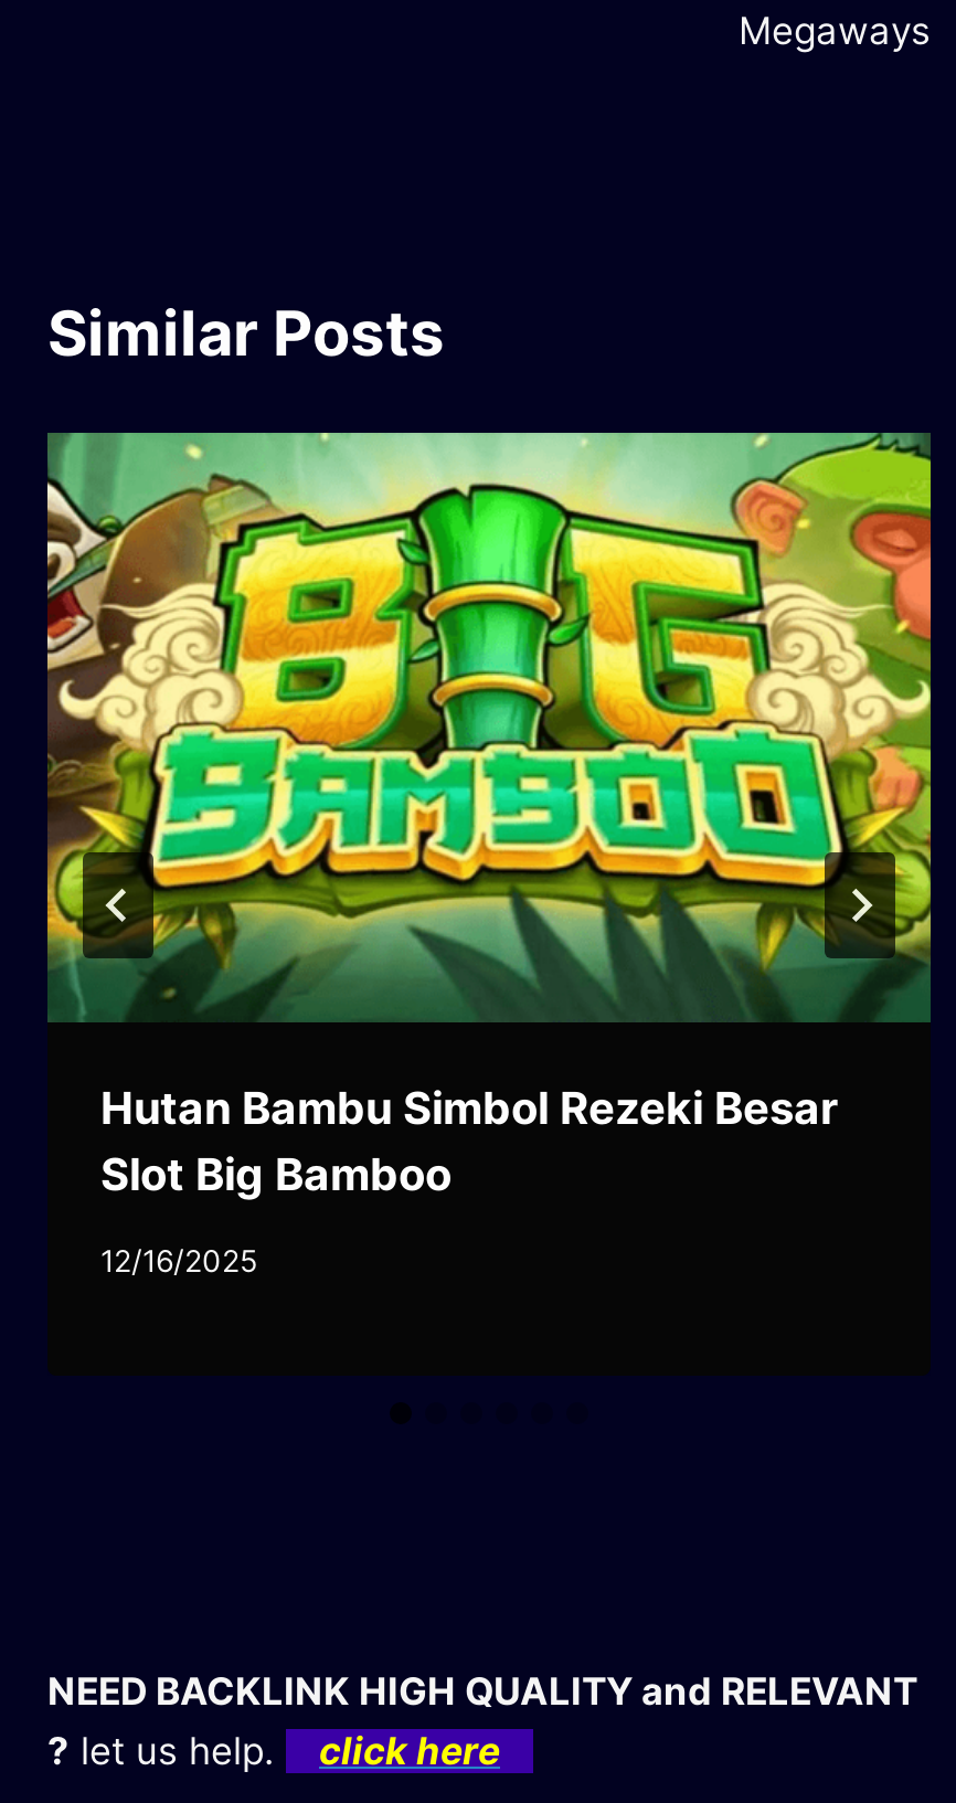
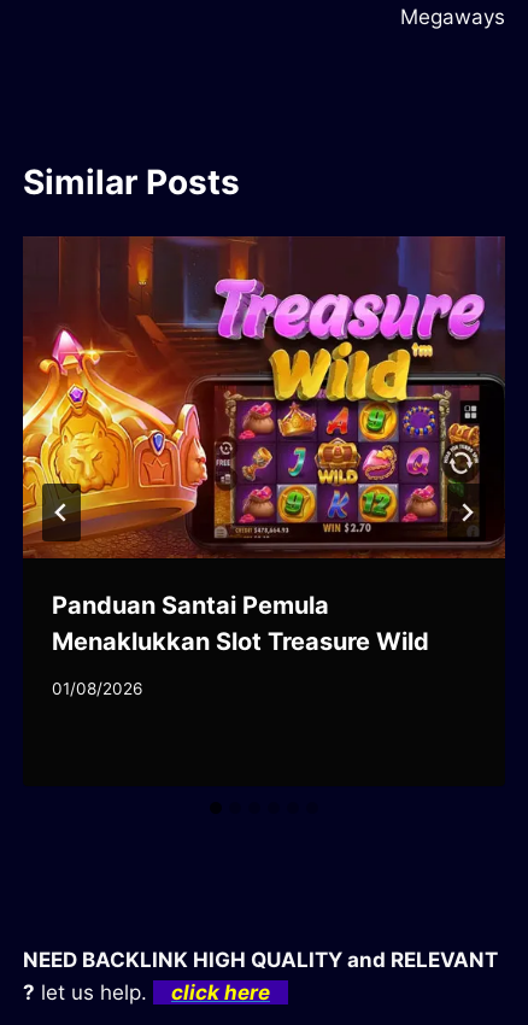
[45,431,933,1201] [image] | Hutan Bambu Simbol Rezeki Besar | Slot Big Bamboo -> [22,236,505,656] [image] | Panduan Santai Pemula | Menaklukkan Slot Treasure Wild
[100,1243,257,1278] 12/16/2025 -> [52,679,142,698] 01/08/2026

